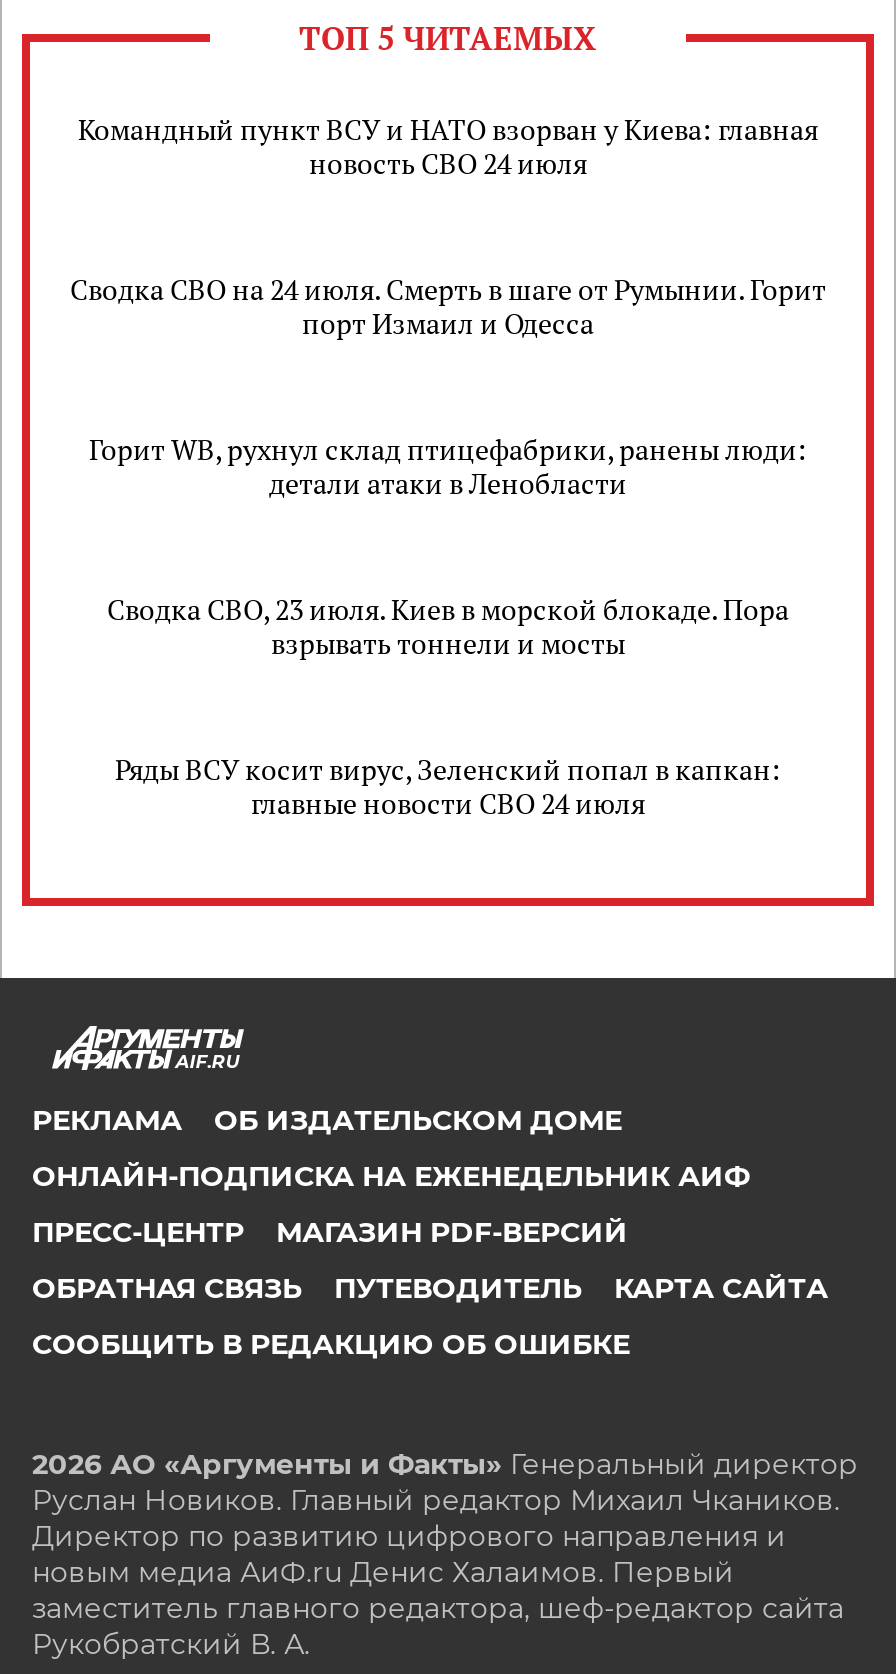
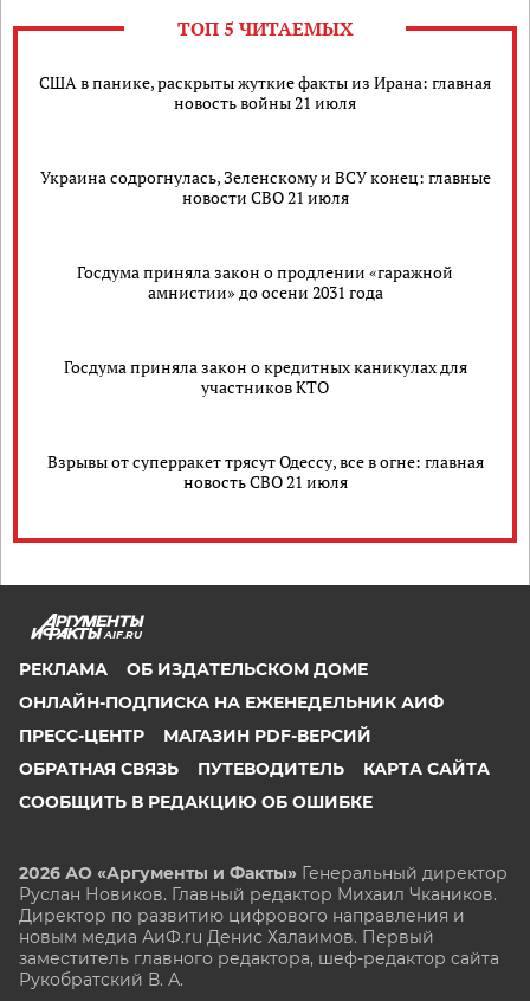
[78,111,818,183] Командный пункт ВСУ и НАТО взорван у Киева: главная | новость СВО 24 июля -> [39,71,491,114] США в панике, раскрыты жуткие факты из Ирана: главная | новость войны 21 июля
[70,271,826,343] Сводка СВО на 24 июля. Смерть в шаге от Румынии. Горит | порт Измаил и Одесса -> [40,166,490,209] Украина содрогнулась, Зеленскому и ВСУ конец: главные | новости СВО 21 июля
[89,431,807,503] Горит WB, рухнул склад птицефабрики, ранены люди: | детали атаки в Ленобласти -> [77,261,453,304] Госдума приняла закон о продлении «гаражной | амнистии» до осени 2031 года
[107,591,789,663] Сводка СВО, 23 июля. Киев в морской блокаде. Пора | взрывать тоннели и мосты -> [63,356,467,398] Госдума приняла закон о кредитных каникулах для | участников КТО
[115,751,781,823] Ряды ВСУ косит вирус, Зеленский попал в капкан: | главные новости СВО 24 июля -> [47,451,483,493] Взрывы от суперракет трясут Одессу, все в огне: главная | новость СВО 21 июля

